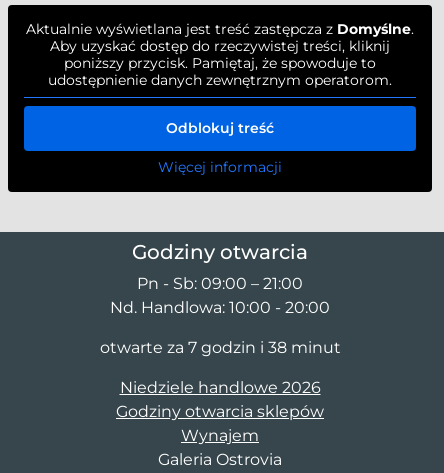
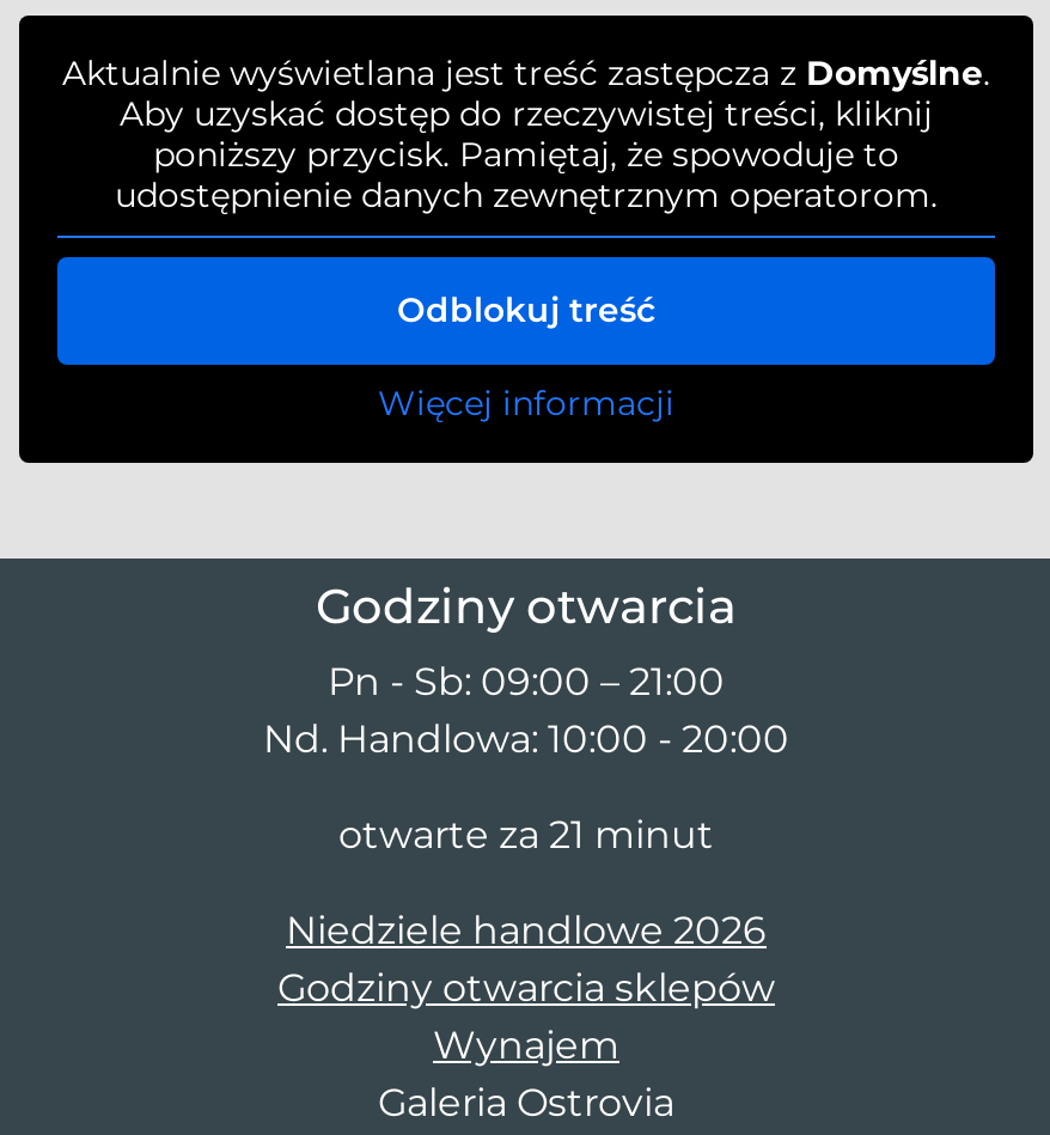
[99,338,340,357] otwarte za 7 godzin i 38 minut -> [338,813,714,858] otwarte za 21 minut

